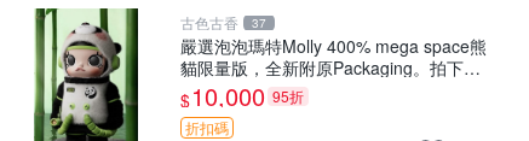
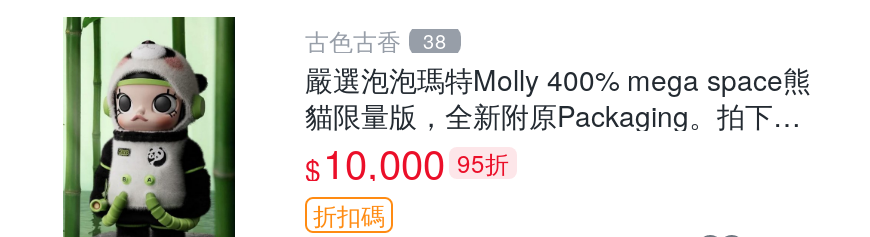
[180,12,266,33] 古色古香 37 -> [305,23,447,57] 古色古香 38

